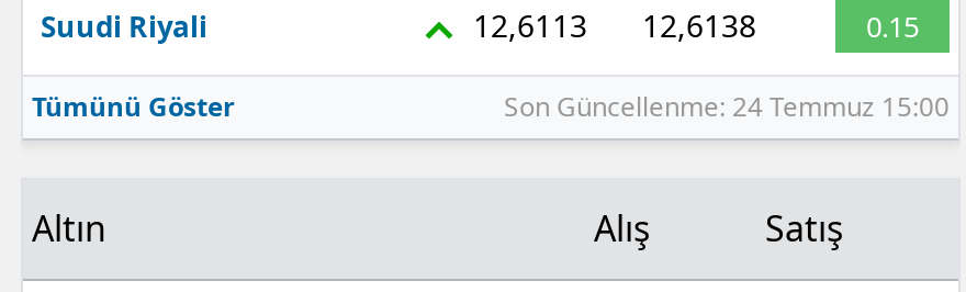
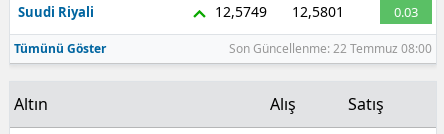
[473,5,587,47] 12,6113 -> [215,2,267,21] 12,5749
[642,5,756,47] 12,6138 -> [292,2,344,21] 12,5801
[866,7,919,47] 0.15 -> [394,3,418,21] 0.03
[504,89,950,126] Son Güncellenme: 24 Temmuz 15:00 -> [229,40,432,57] Son Güncellenme: 22 Temmuz 08:00

